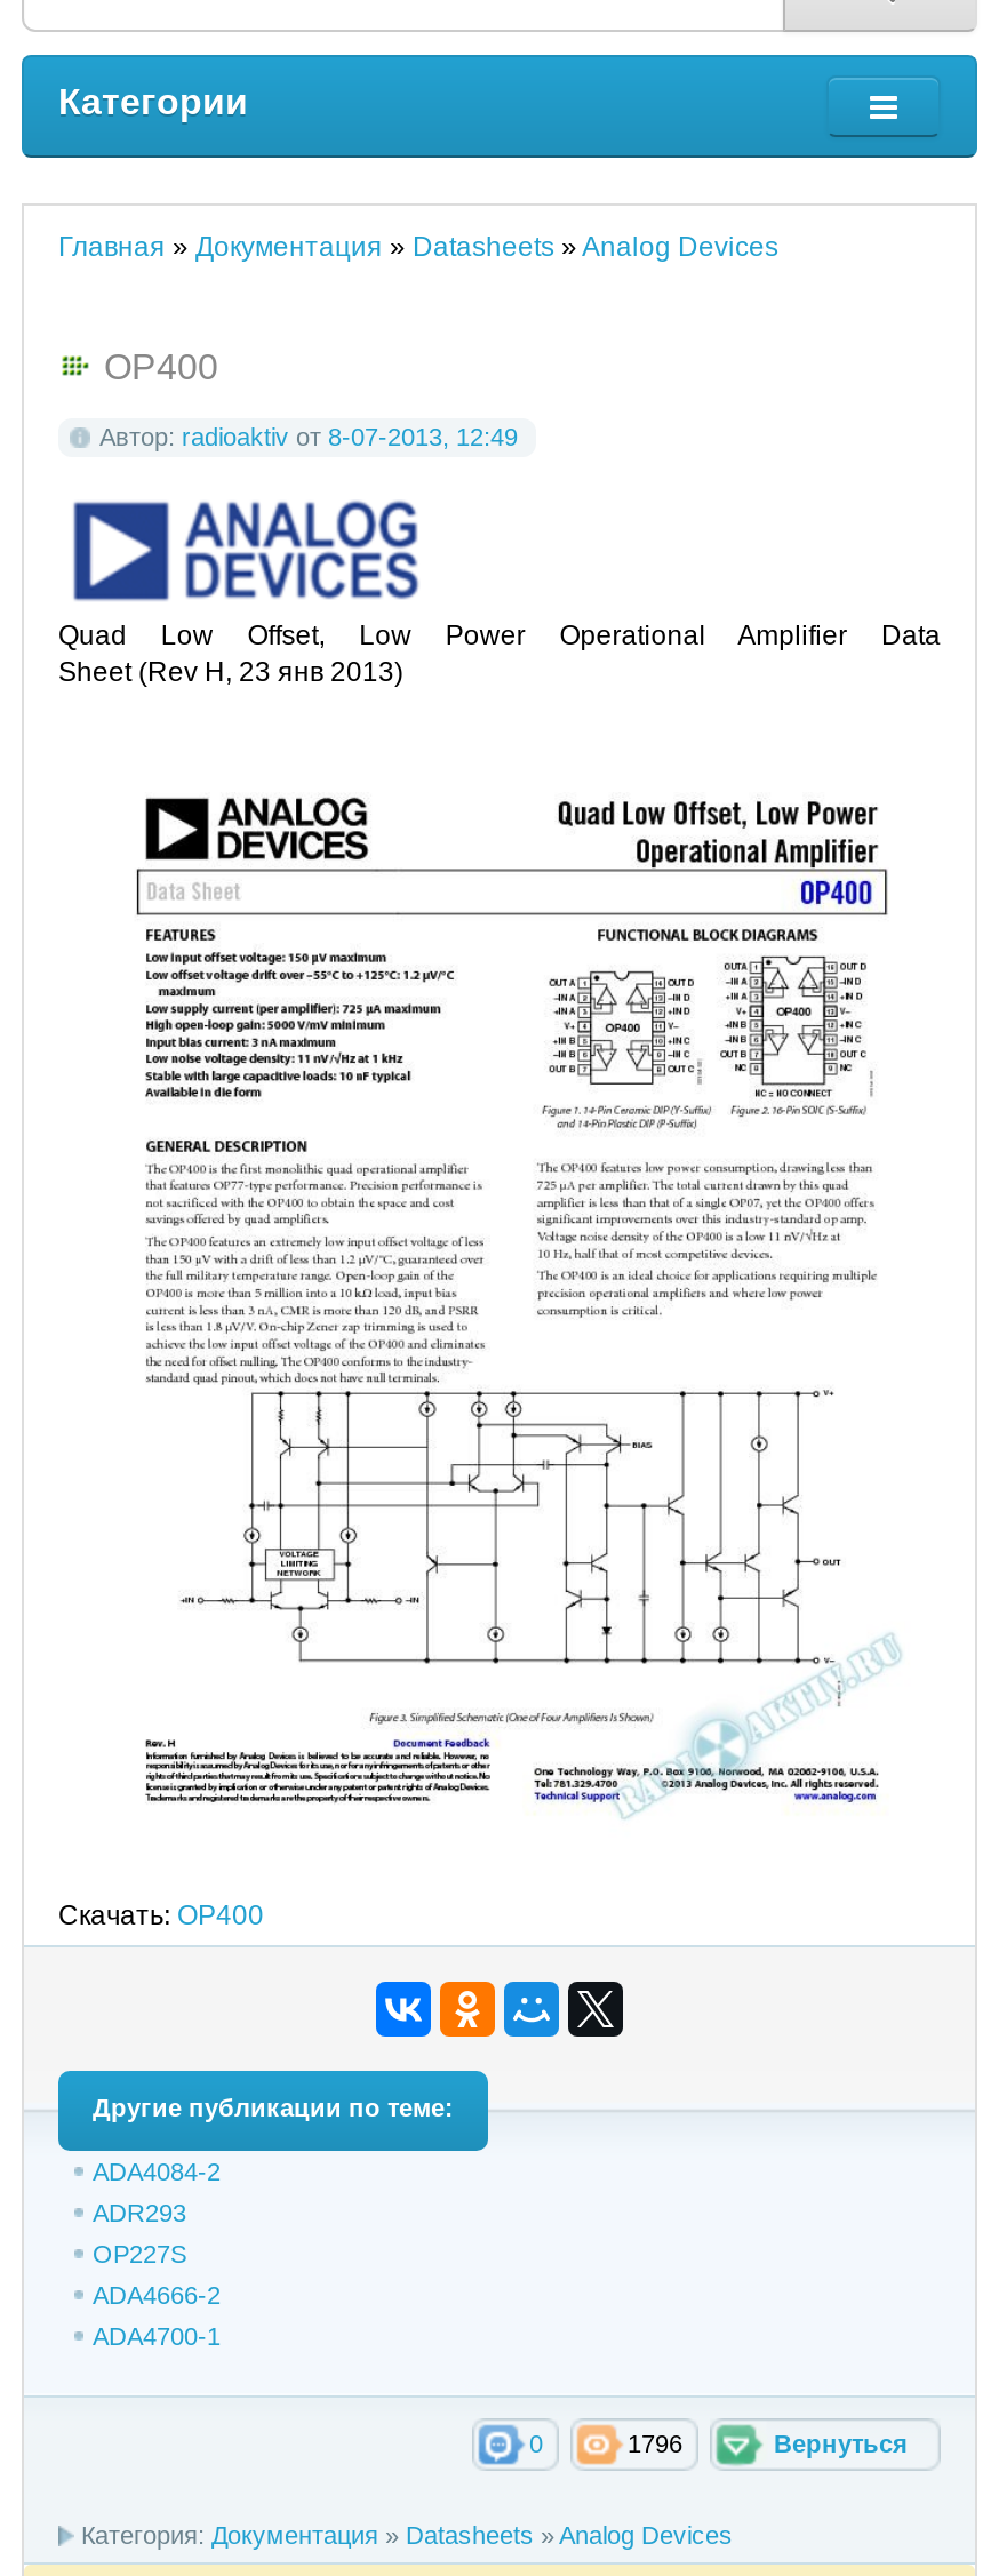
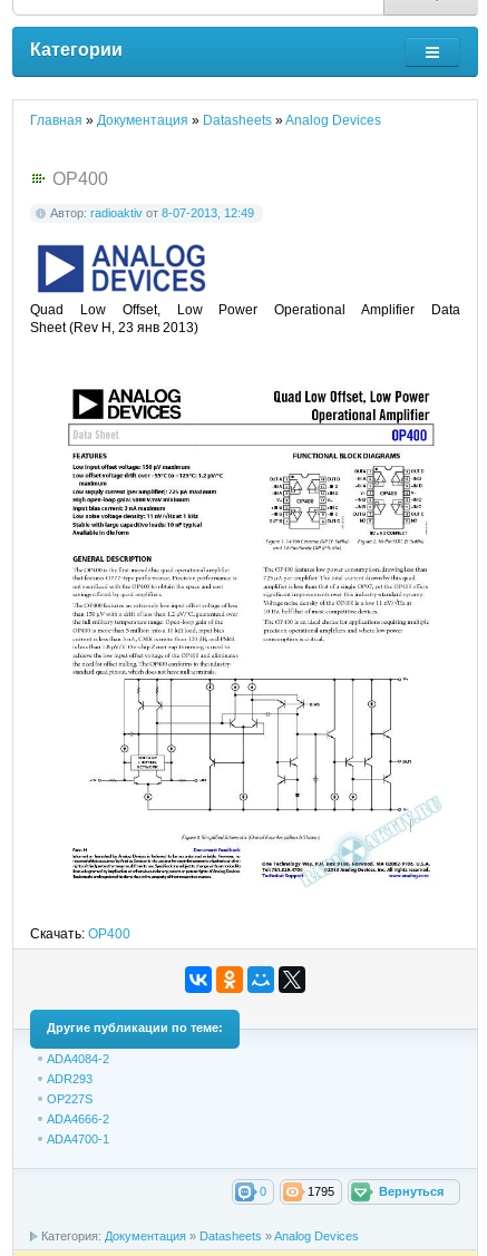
[628,2430,682,2458] 1796 -> [308,1185,334,1198] 1795

